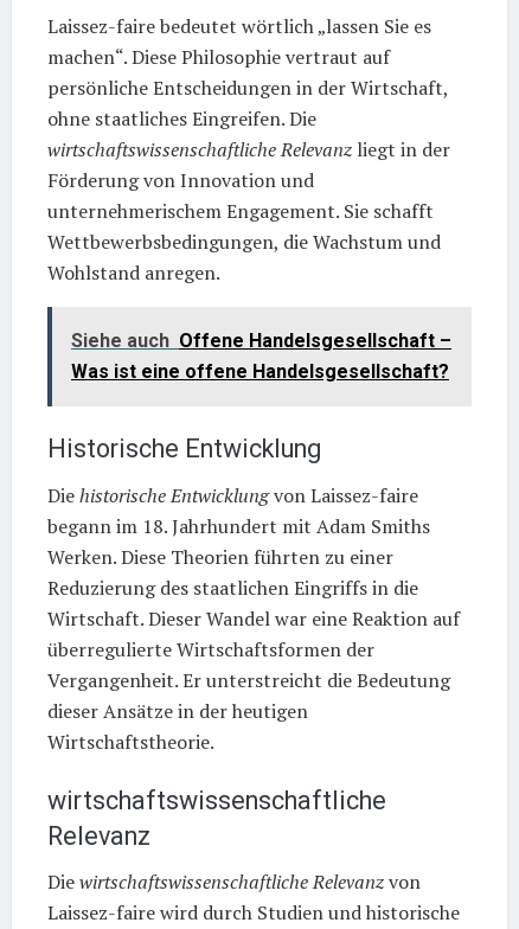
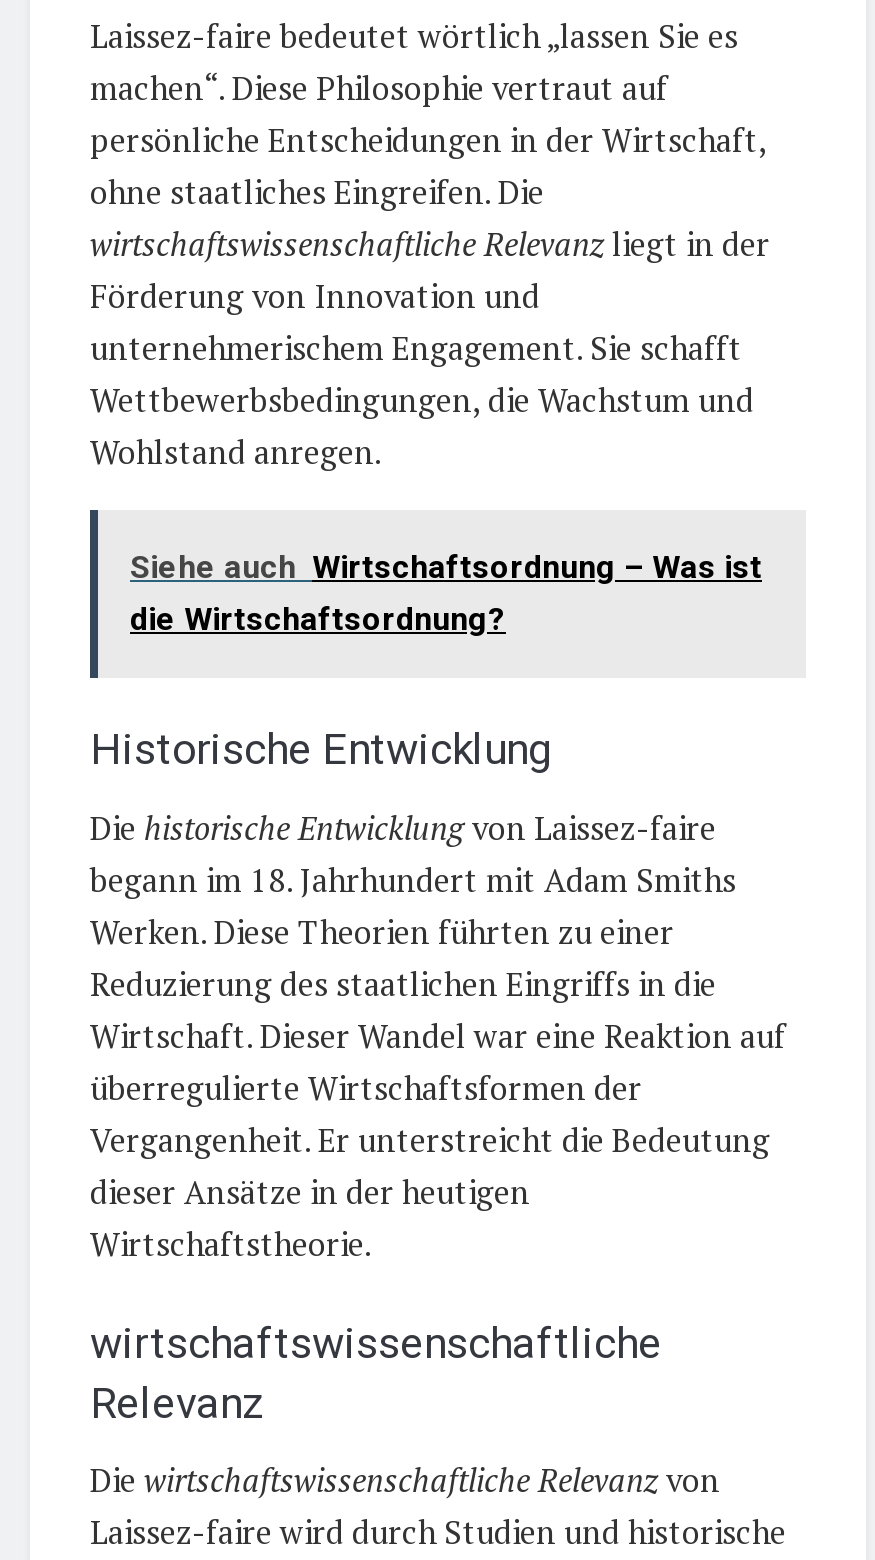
[71,329,451,382] Siehe auch Offene Handelsgesellschaft – | Was ist eine offene Handelsgesellschaft? -> [130,547,762,637] Siehe auch Wirtschaftsordnung – Was ist | die Wirtschaftsordnung?

